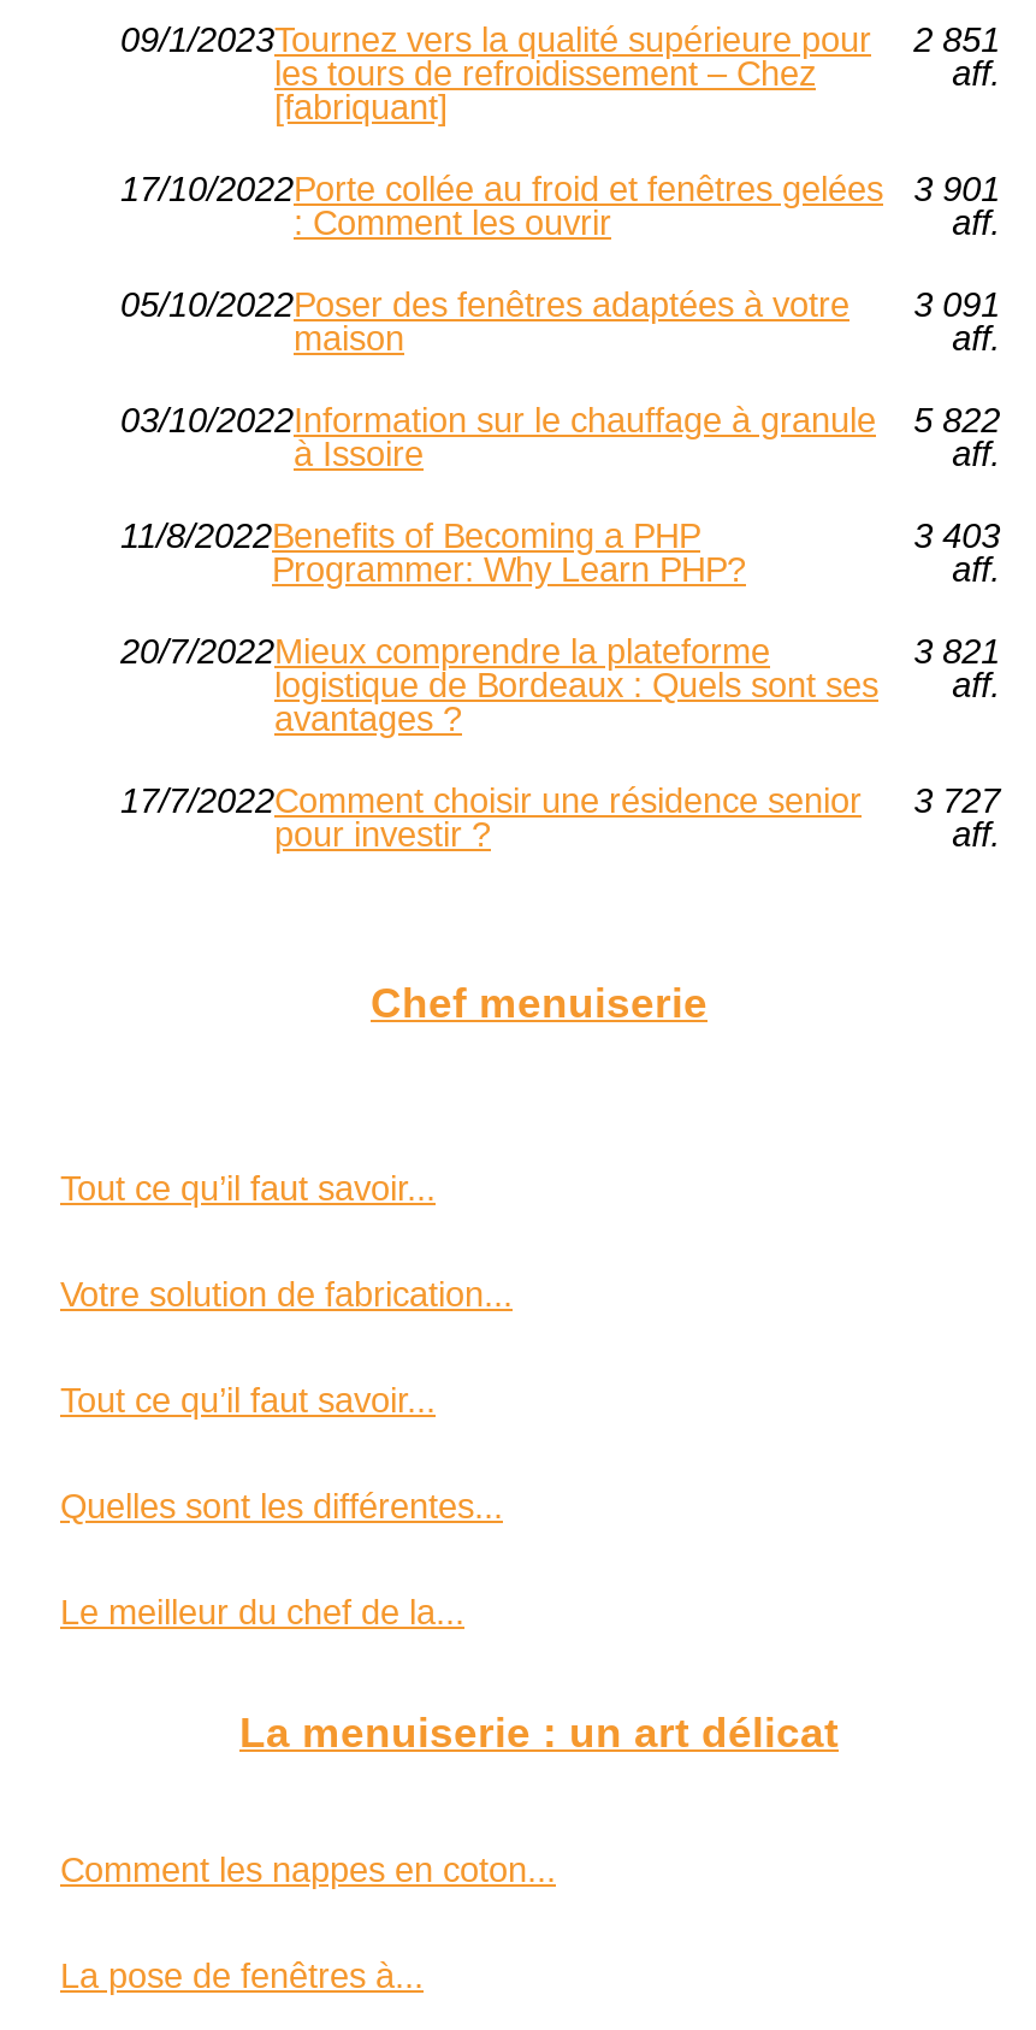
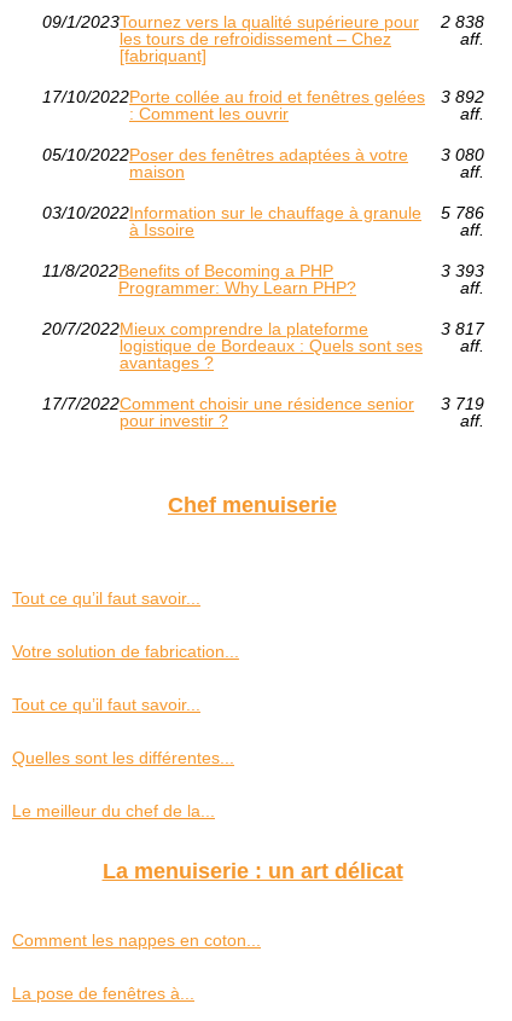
[120,20,1000,59] 09/1/2023 Tournez vers la qualité supérieure pour 2 851 -> [42,12,484,31] 09/1/2023 Tournez vers la qualité supérieure pour 2 838
[120,169,1000,208] 17/10/2022 Porte collée au froid et fenêtres gelées 3 901 -> [42,87,484,106] 17/10/2022 Porte collée au froid et fenêtres gelées 3 892
[120,285,1000,323] 05/10/2022 Poser des fenêtres adaptées à votre 3 091 -> [42,145,484,164] 05/10/2022 Poser des fenêtres adaptées à votre 3 080
[120,400,1000,439] 03/10/2022 Information sur le chauffage à granule 5 822 -> [42,203,484,222] 03/10/2022 Information sur le chauffage à granule 5 786
[914,516,1000,555] 3 403 -> [440,261,484,280] 3 393
[914,632,1000,670] 3 821 -> [440,319,484,338] 3 817
[120,781,1000,819] 17/7/2022 Comment choisir une résidence senior 3 727 -> [42,394,484,413] 17/7/2022 Comment choisir une résidence senior 3 719

